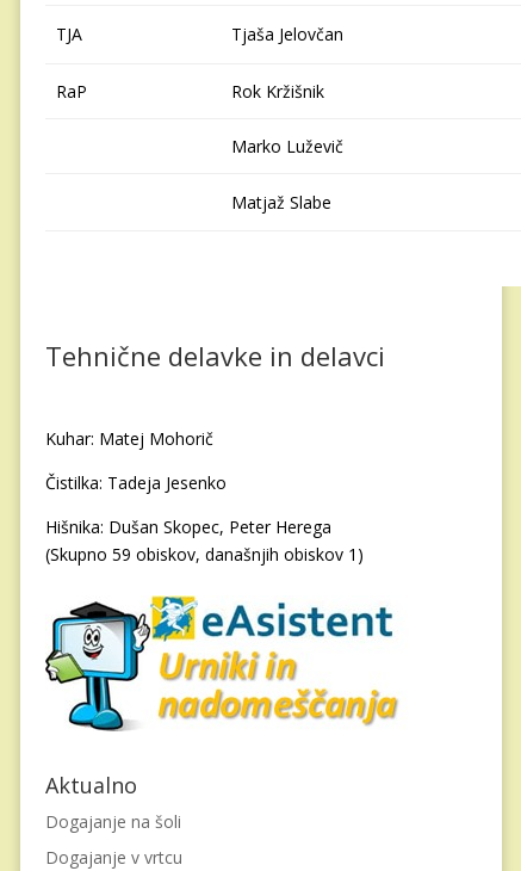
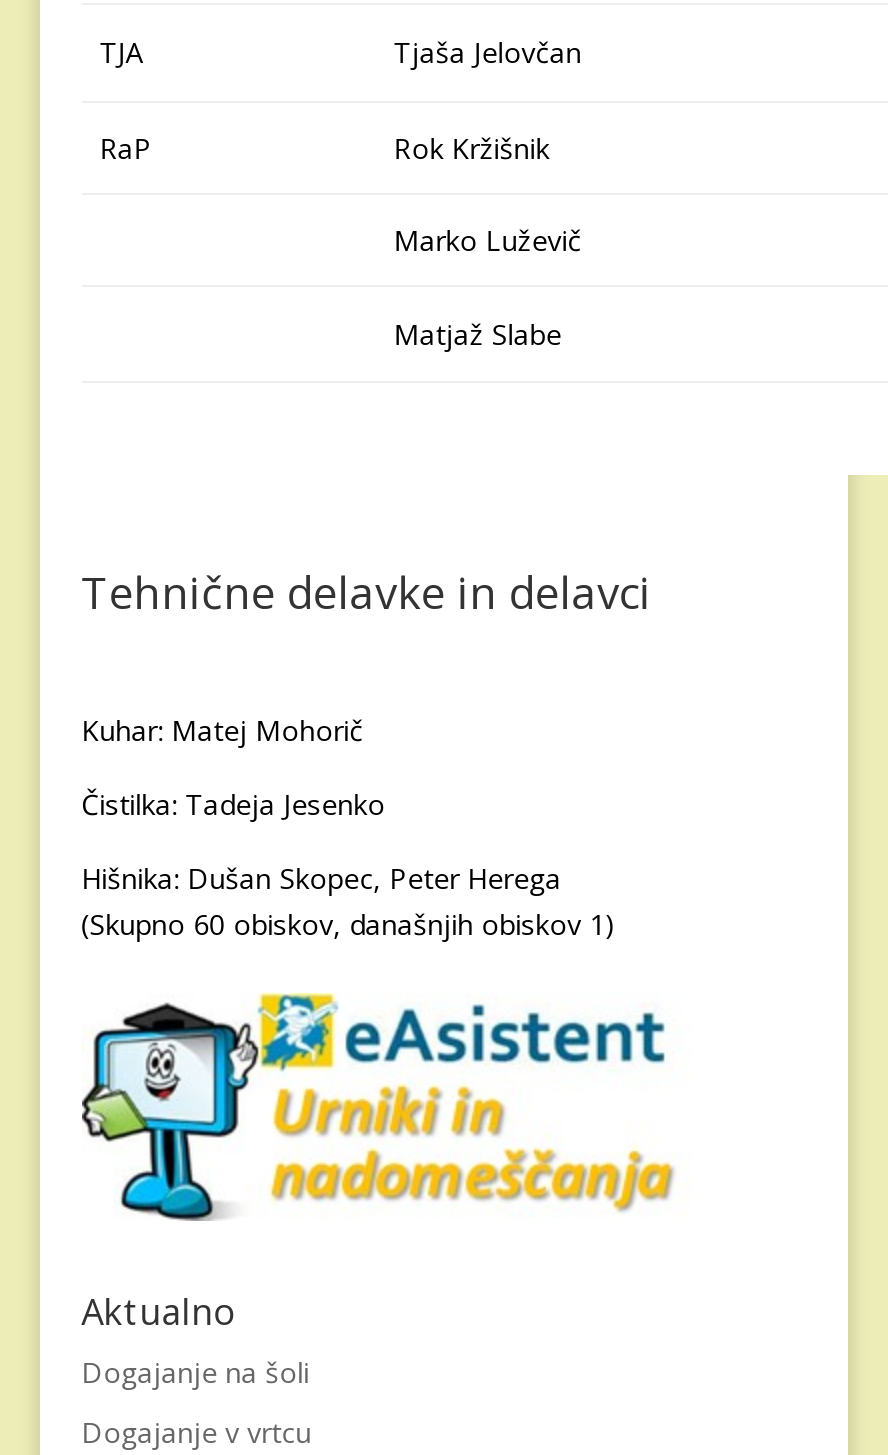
[45,543,363,566] (Skupno 59 obiskov, današnjih obiskov 1) -> [81,905,615,943] (Skupno 60 obiskov, današnjih obiskov 1)

